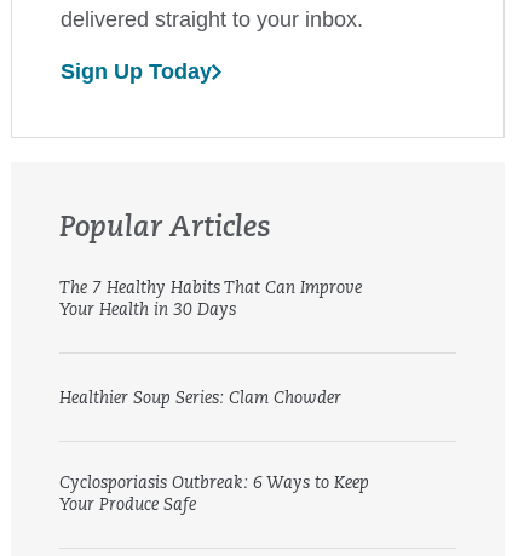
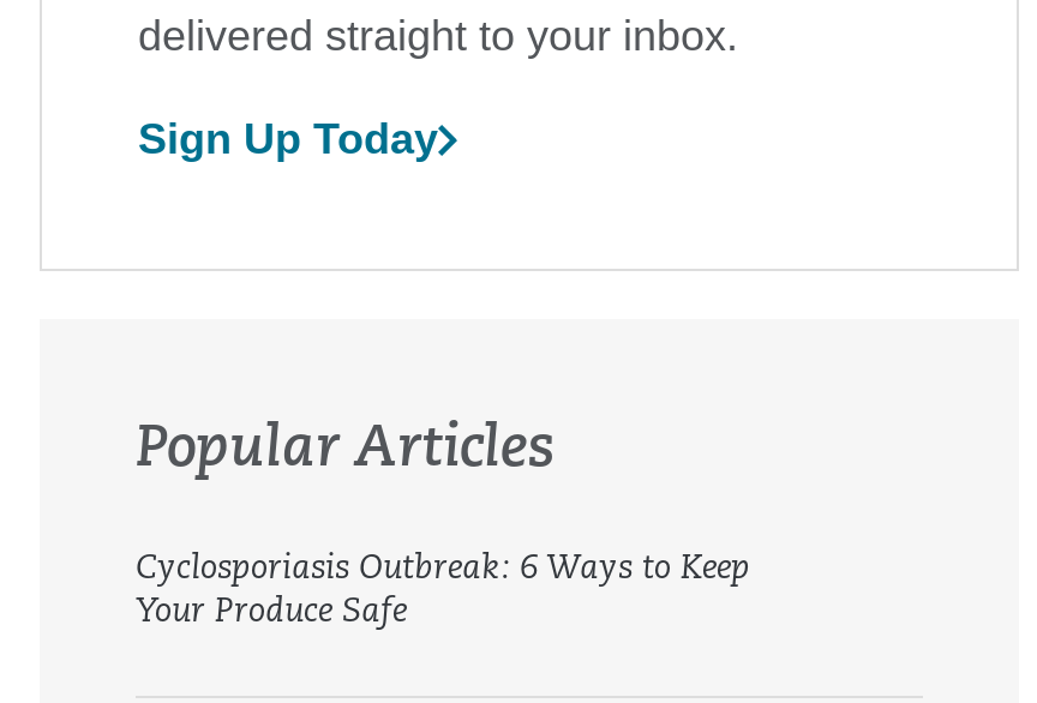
[59,279,362,319] The 7 Healthy Habits That Can Improve | Your Health in 30 Days -> none
[59,389,341,408] Healthier Soup Series: Clam Chowder -> none

